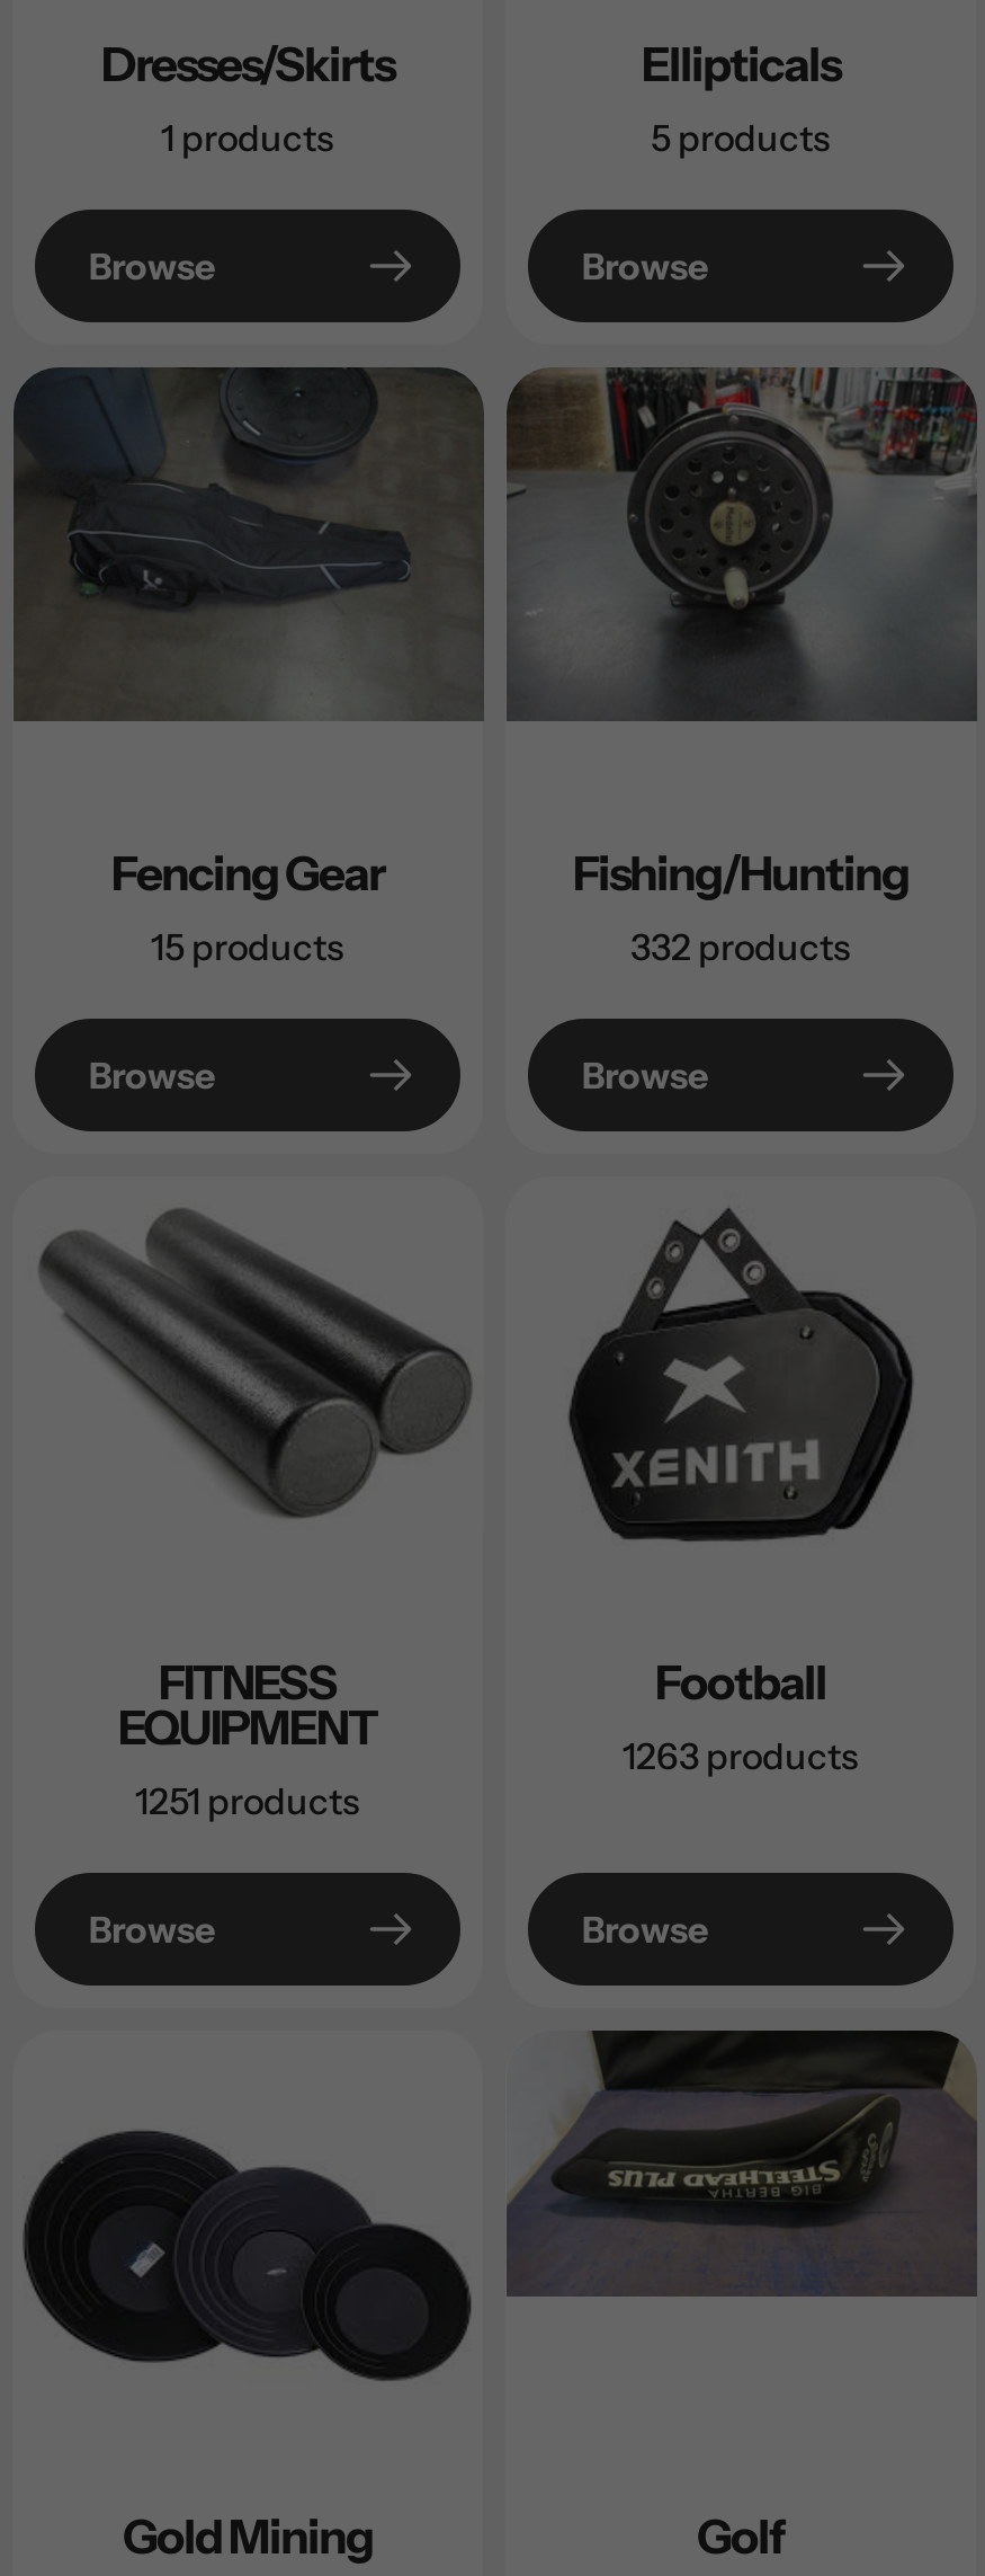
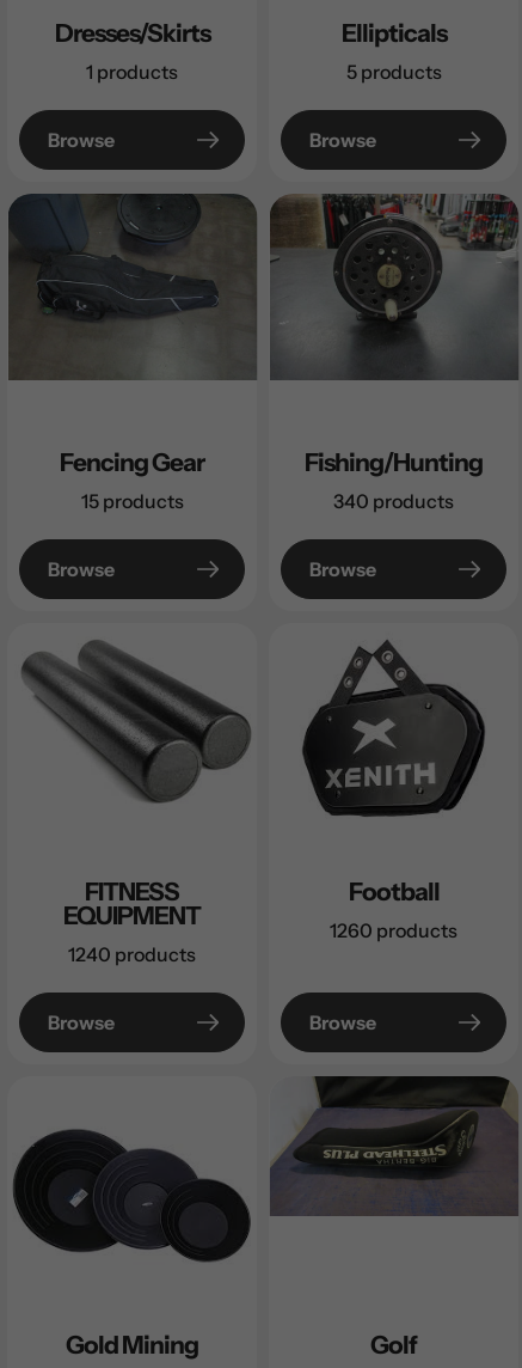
[630,924,851,969] 332 products -> [333,488,454,512] 340 products
[623,1733,859,1778] 1263 products -> [330,918,457,942] 1260 products
[135,1778,360,1823] 1251 products -> [68,942,196,966] 1240 products

